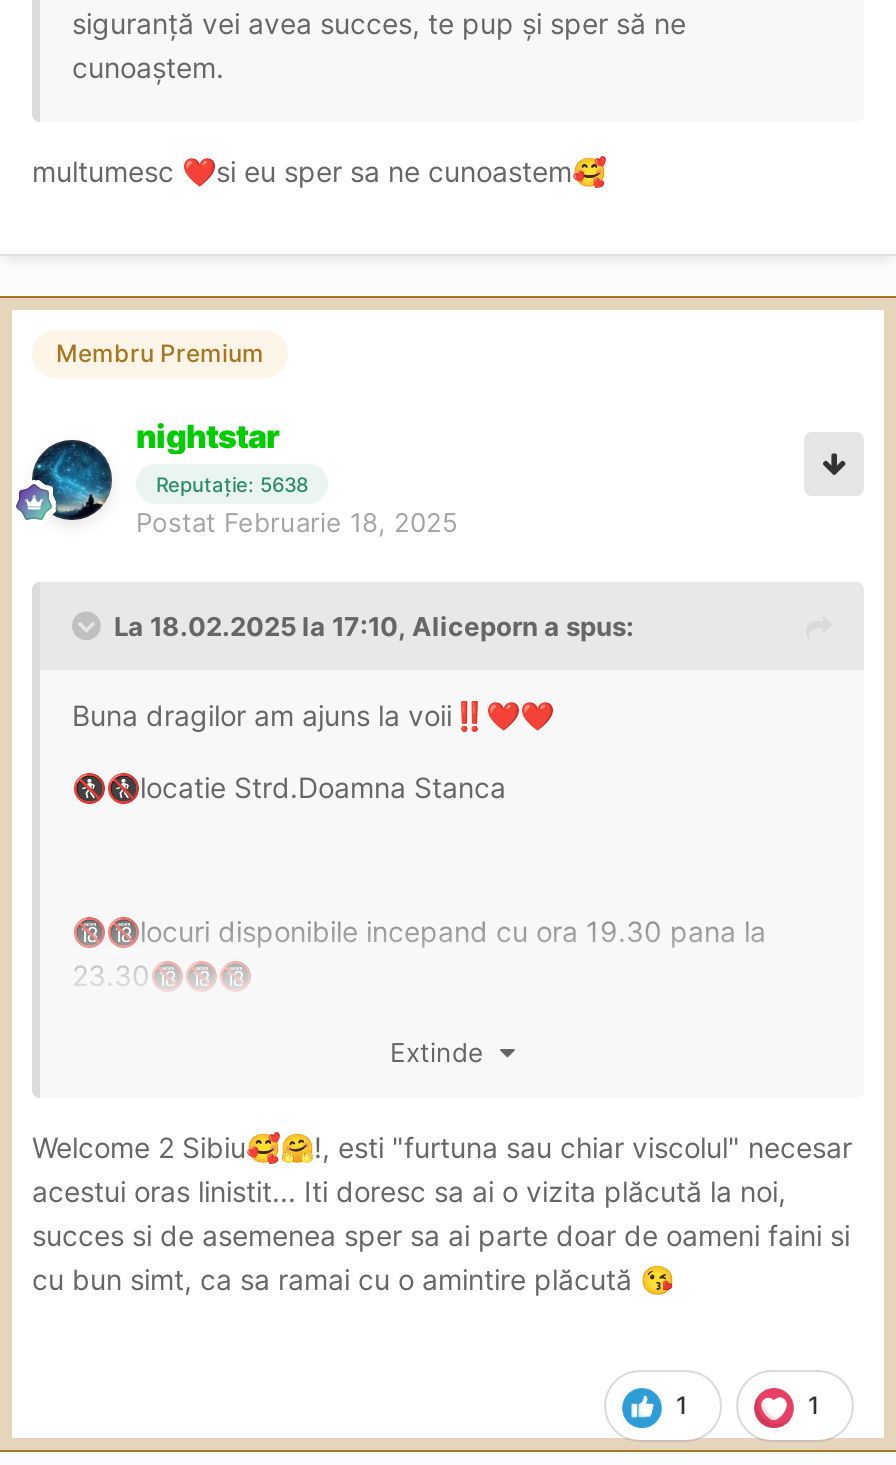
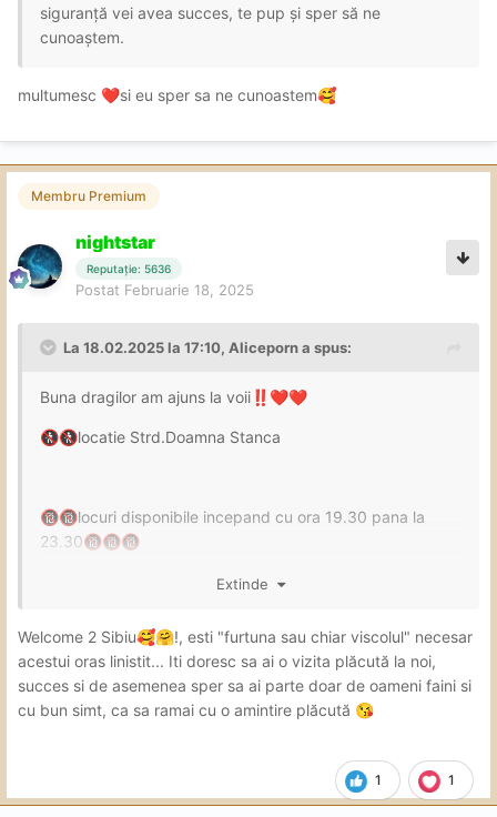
[156,472,308,496] Reputație: 5638 -> [87,262,171,276] Reputație: 5636

